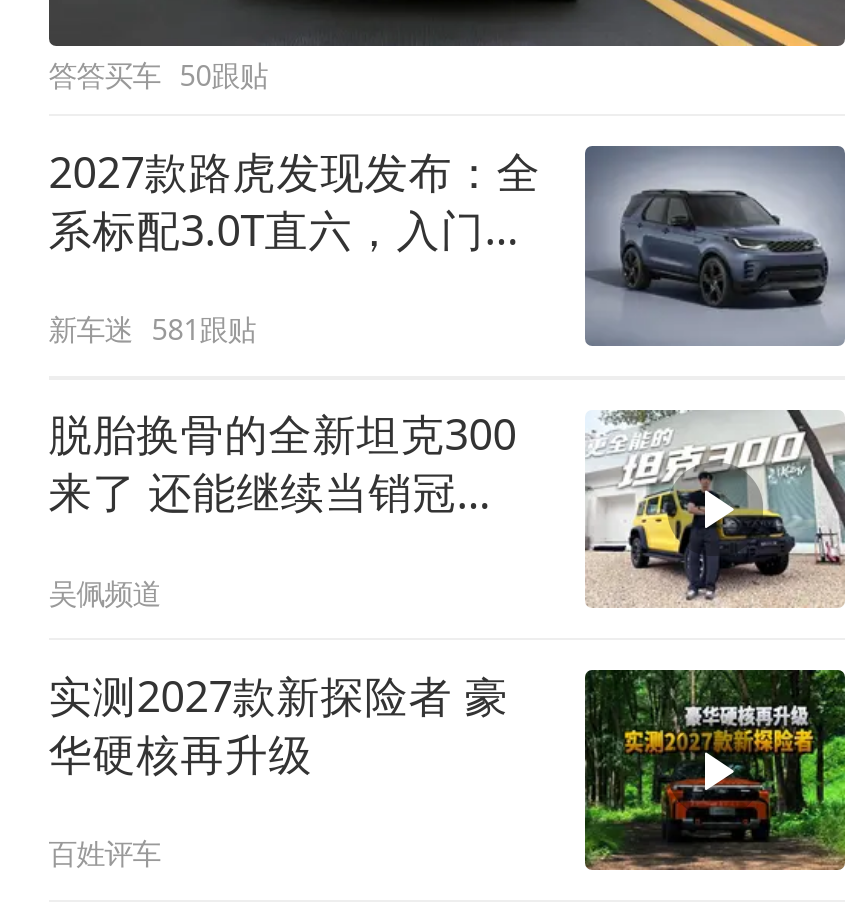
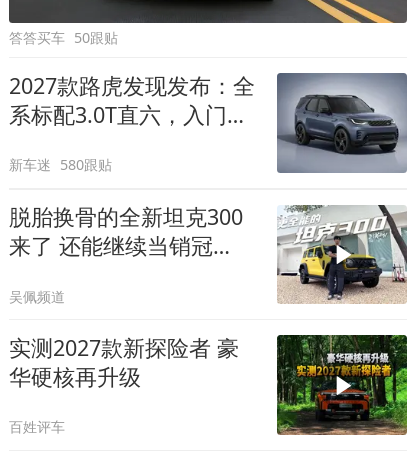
[48,311,256,349] 新车迷 581跟贴 -> [9,155,112,174] 新车迷 580跟贴

